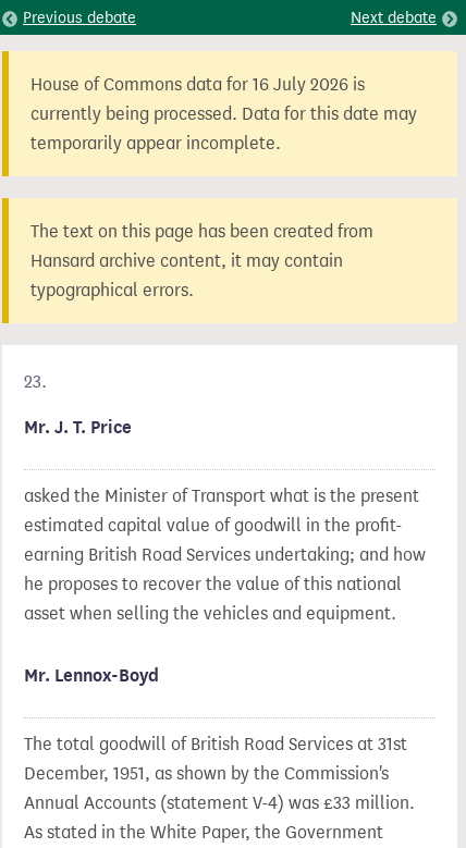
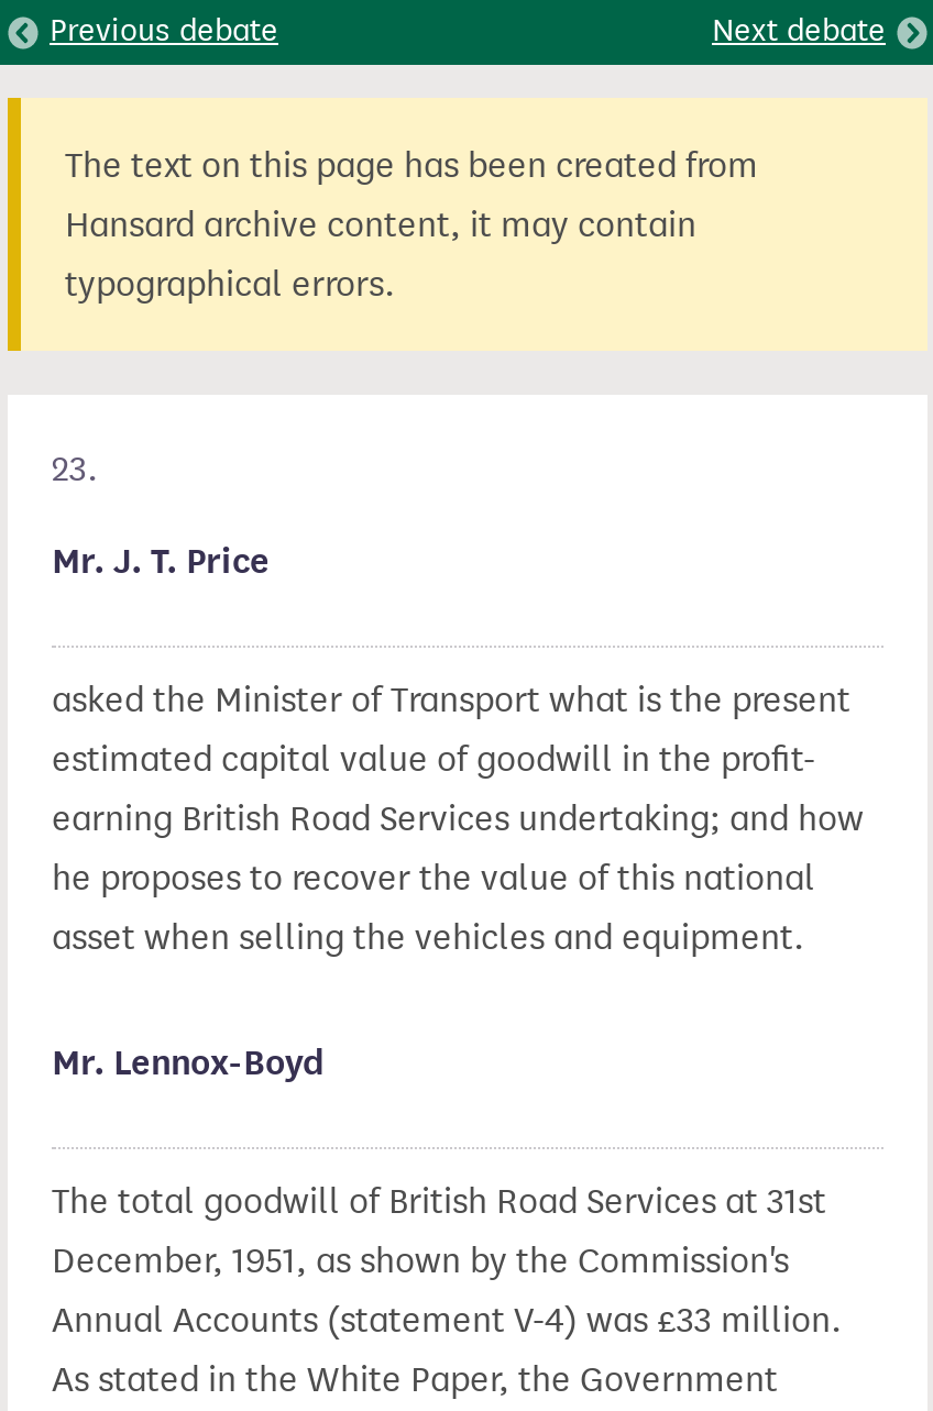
[30,74,417,154] House of Commons data for 16 July 2026 is | currently being processed. Data for this date may | temporarily appear incomplete. -> none

